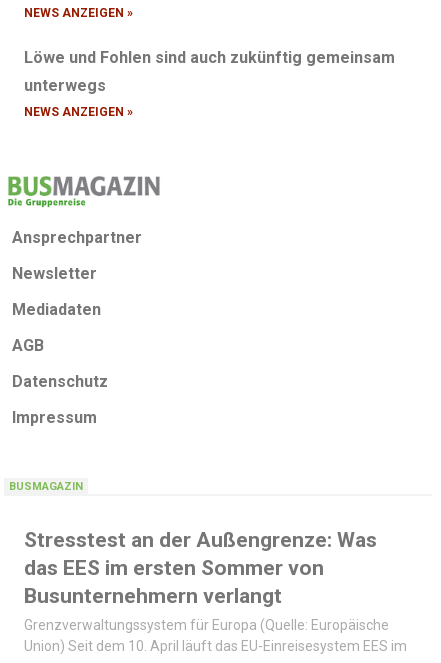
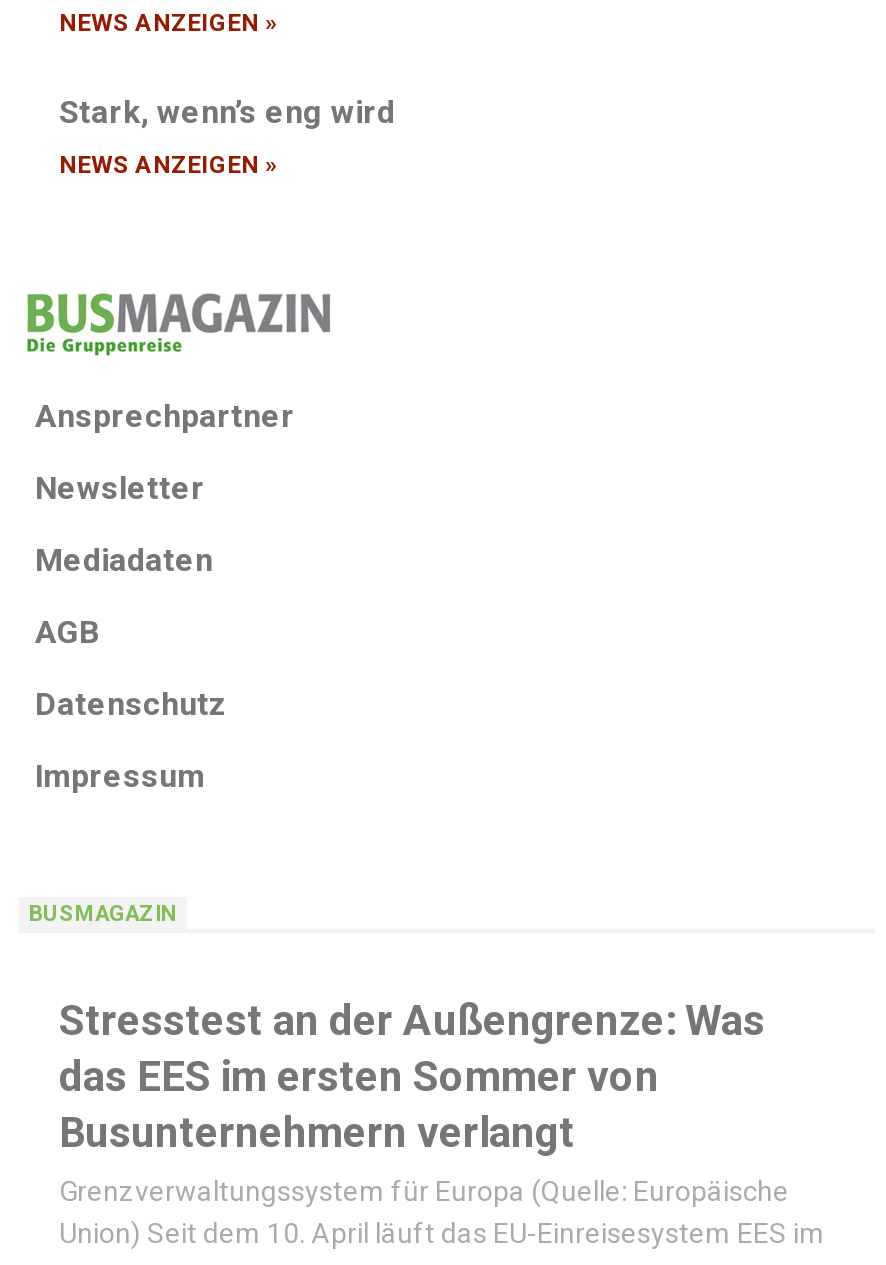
[24,48,395,95] Löwe und Fohlen sind auch zukünftig gemeinsam | unterwegs -> [59,93,395,131] Stark, wenn’s eng wird

